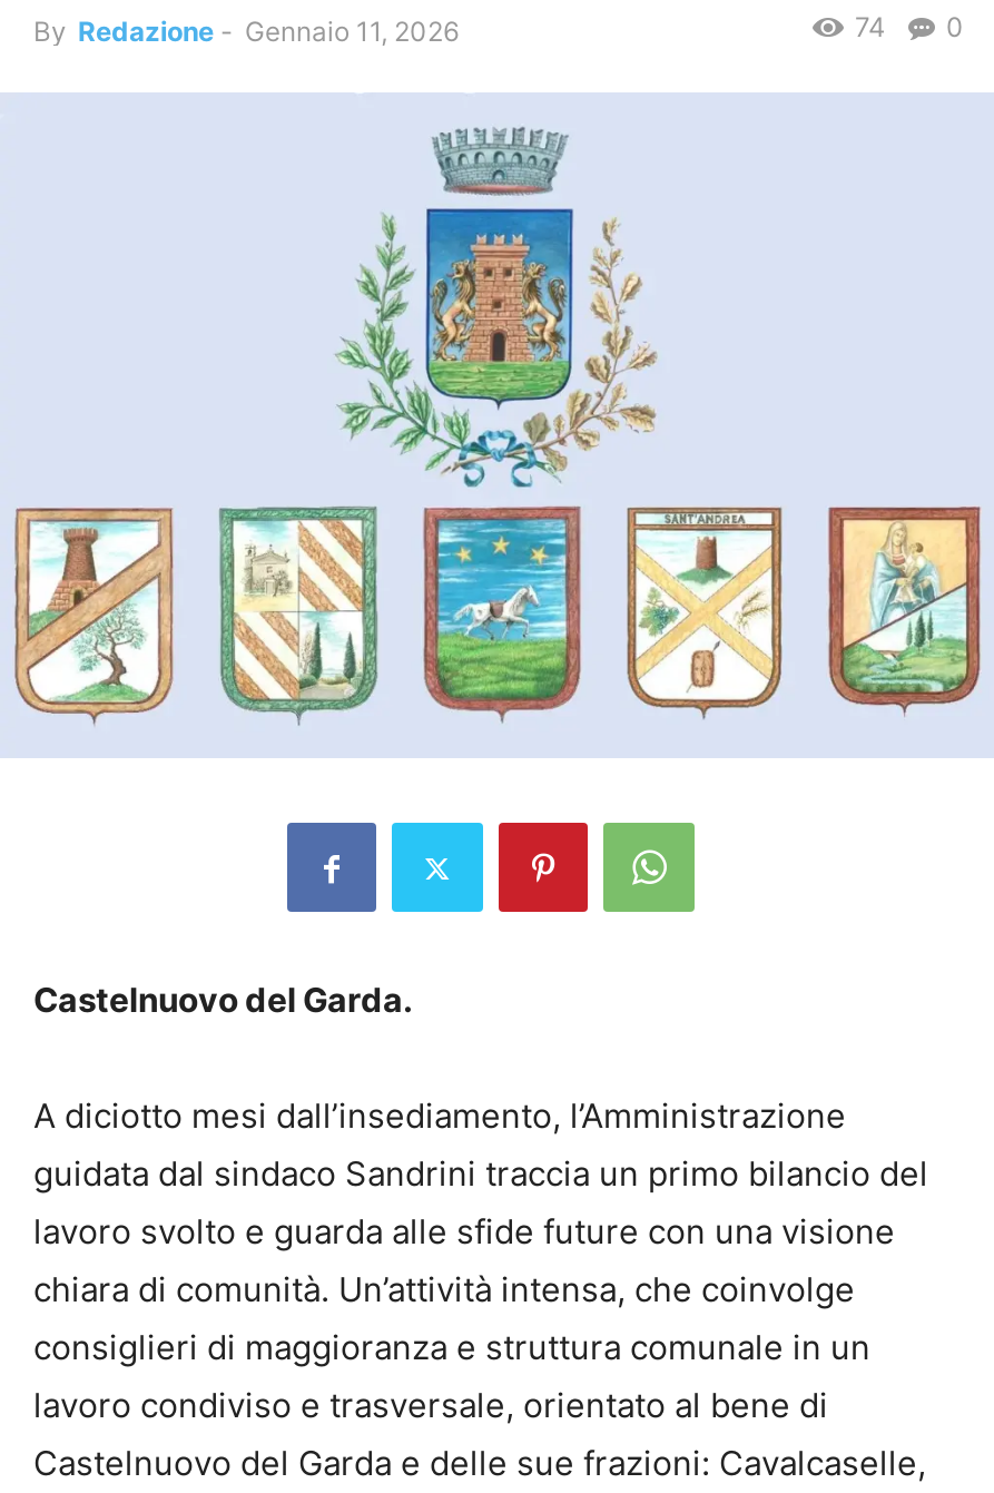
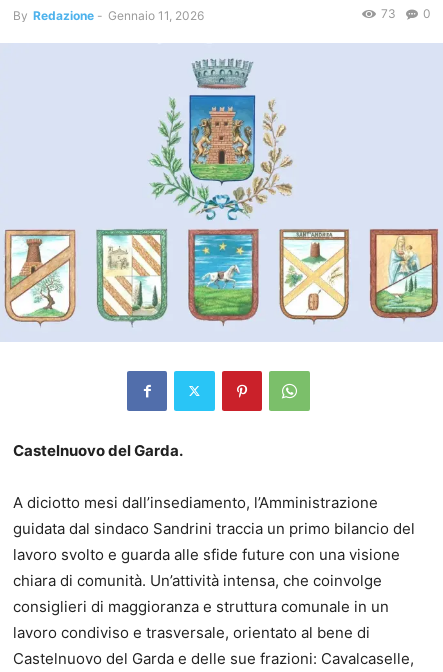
[855,10,964,43] 74 0 -> [381,6,431,21] 73 0

